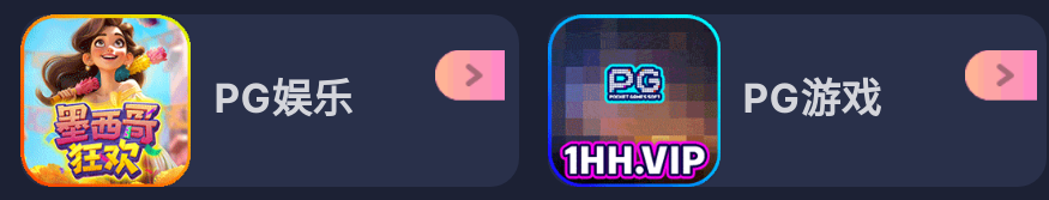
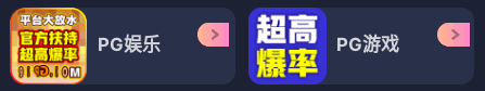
[20,13,191,188] [image] -> [10,6,87,84] [image]
[548,11,723,188] [image] -> [248,6,328,84] [image]

